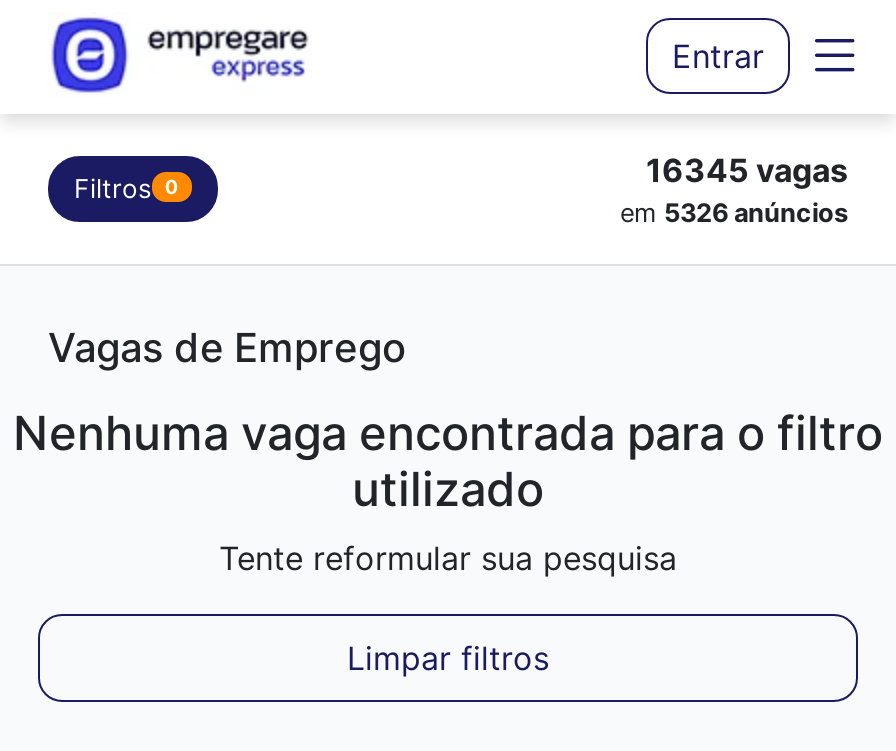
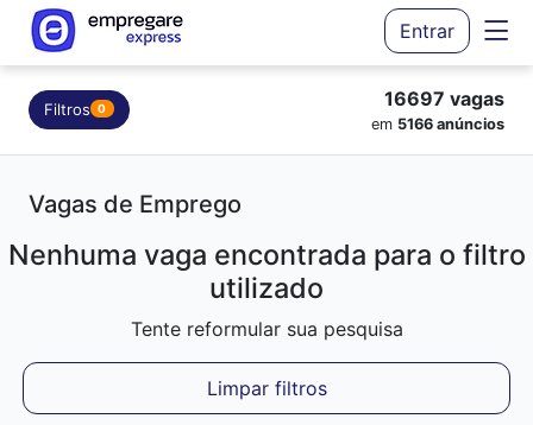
[646,150,848,190] 16345 vagas -> [384,87,504,110] 16697 vagas
[620,198,848,228] em 5326 anúncios -> [371,115,504,133] em 5166 anúncios

